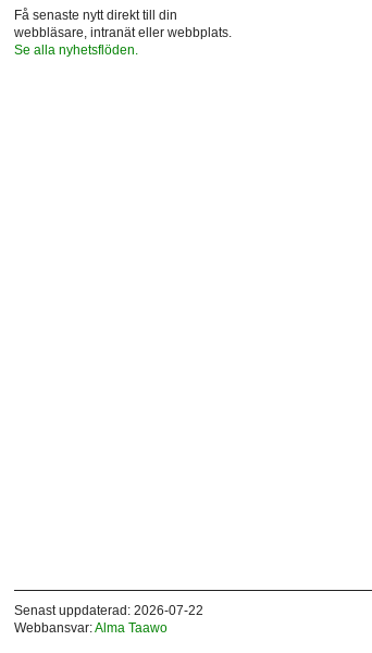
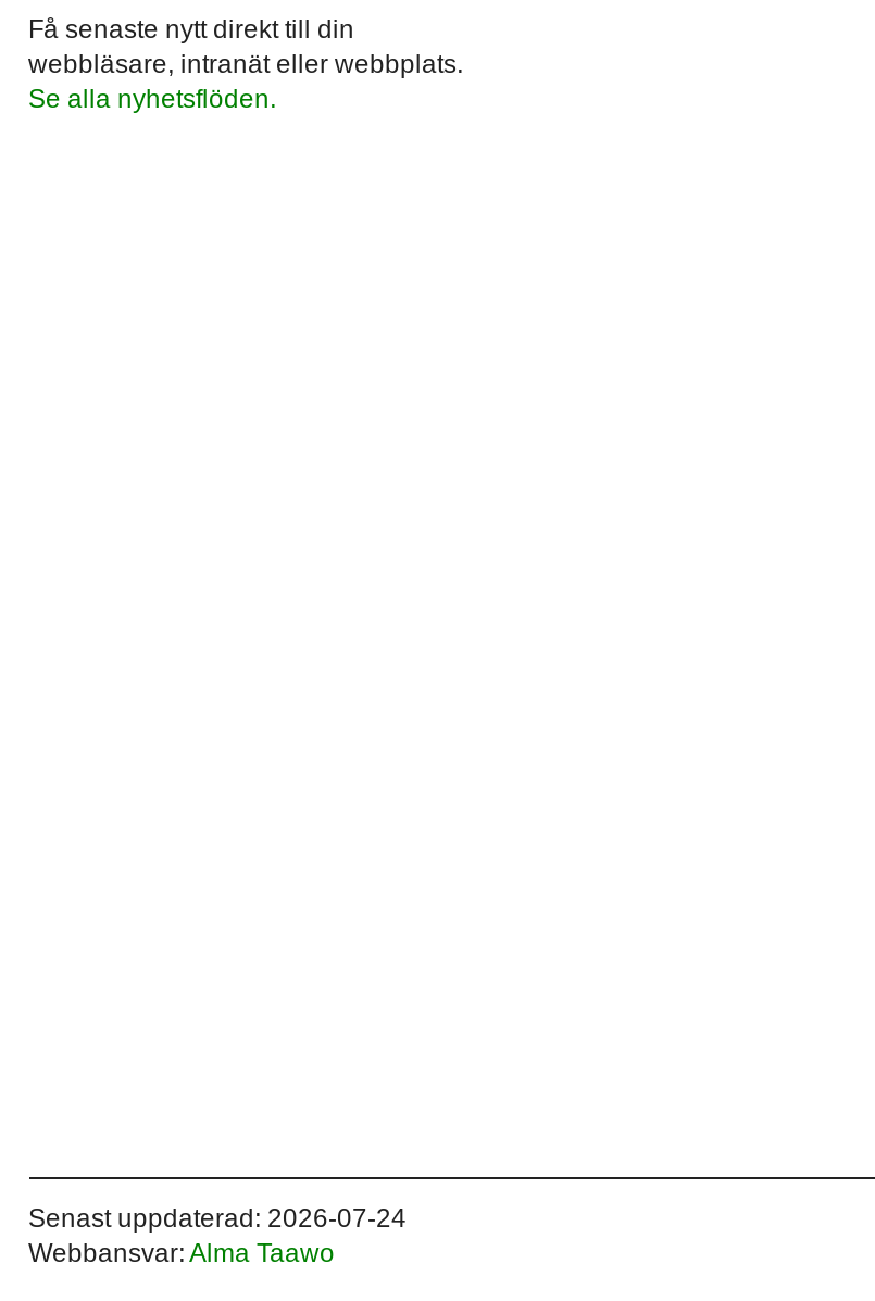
[14,603,203,618] Senast uppdaterad: 2026-07-22 -> [28,1204,407,1234] Senast uppdaterad: 2026-07-24

